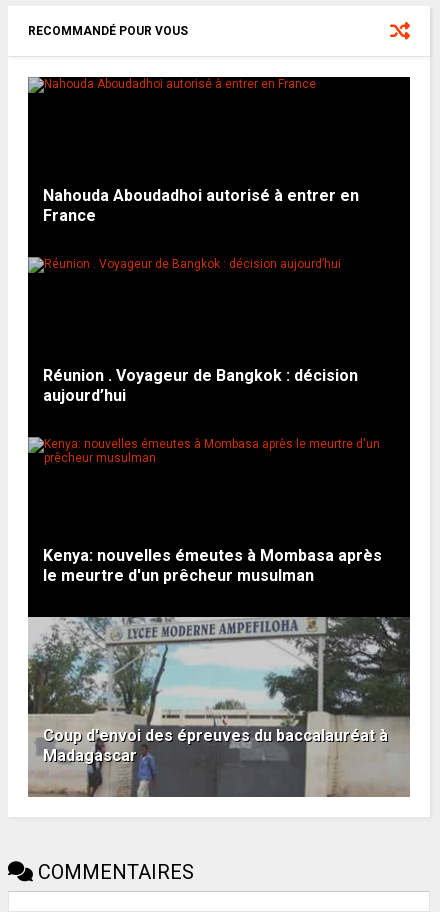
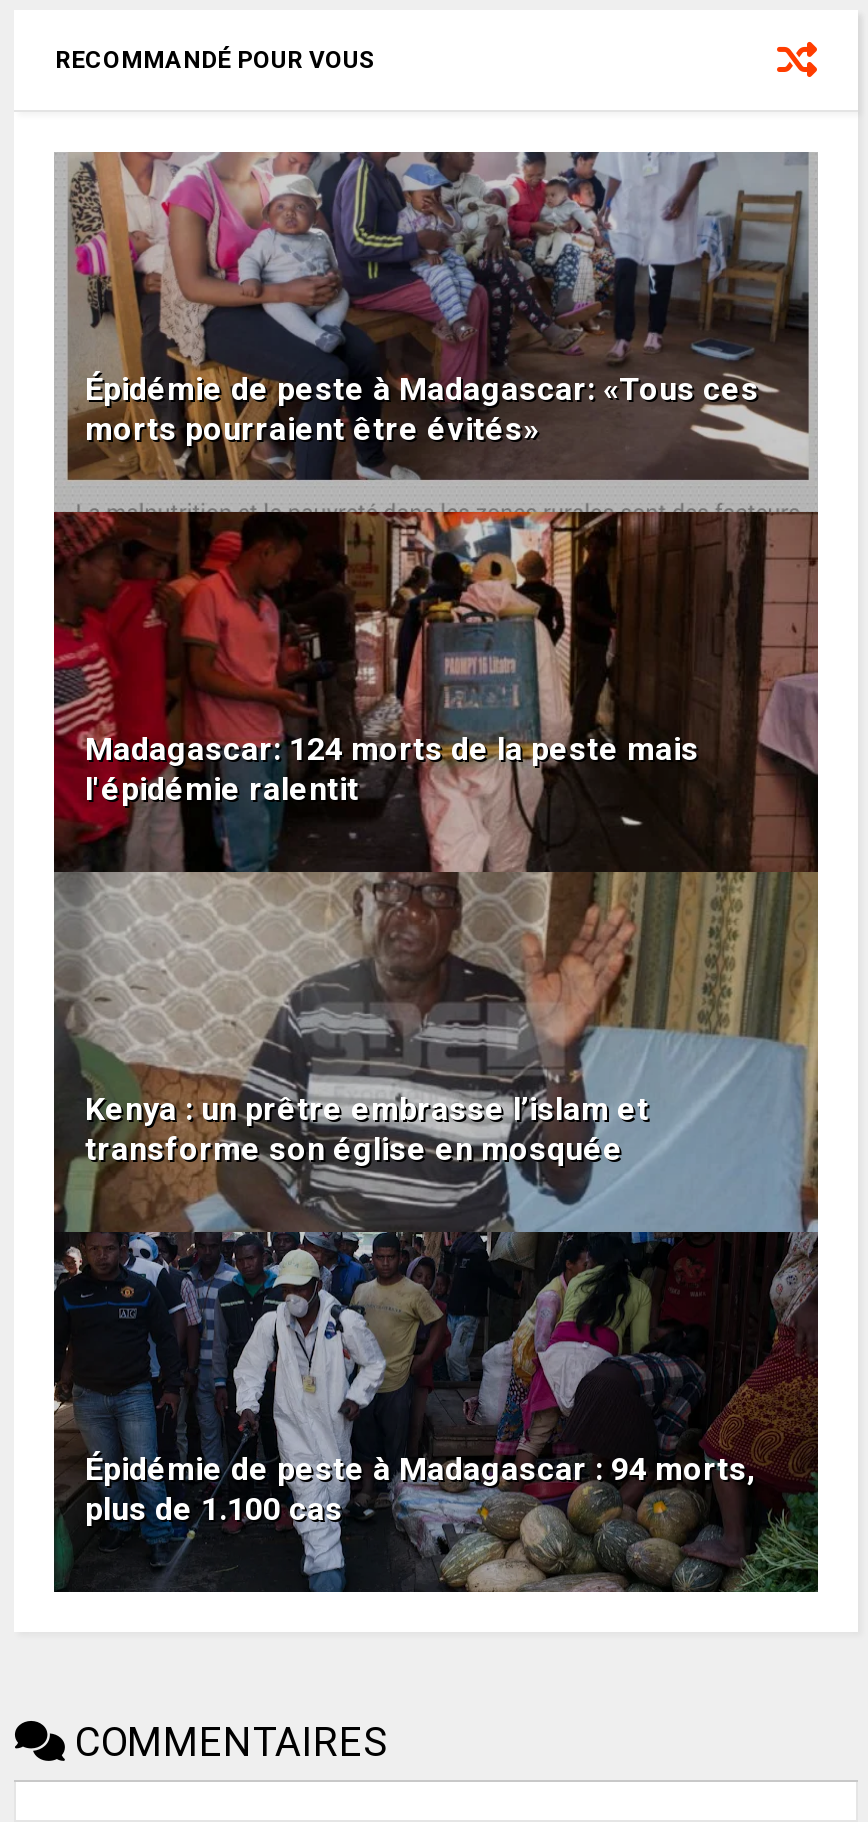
[27,76,411,798] [image] | Nahouda Aboudadhoi autorisé à entrer en | France -> [52,150,820,1594] [image] | Épidémie de peste à Madagascar: «Tous ces | morts pourraient être évités»
[43,366,358,405] Réunion . Voyageur de Bangkok : décision | aujourd’hui -> [85,730,699,808] Madagascar: 124 morts de la peste mais | l'épidémie ralentit
[43,546,382,585] Kenya: nouvelles émeutes à Mombasa après | le meurtre d'un prêcheur musulman -> [85,1090,649,1168] Kenya : un prêtre embrasse l’islam et | transforme son église en mosquée
[43,726,388,765] Coup d'envoi des épreuves du baccalauréat à | Madagascar -> [85,1450,755,1528] Épidémie de peste à Madagascar : 94 morts, | plus de 1.100 cas

